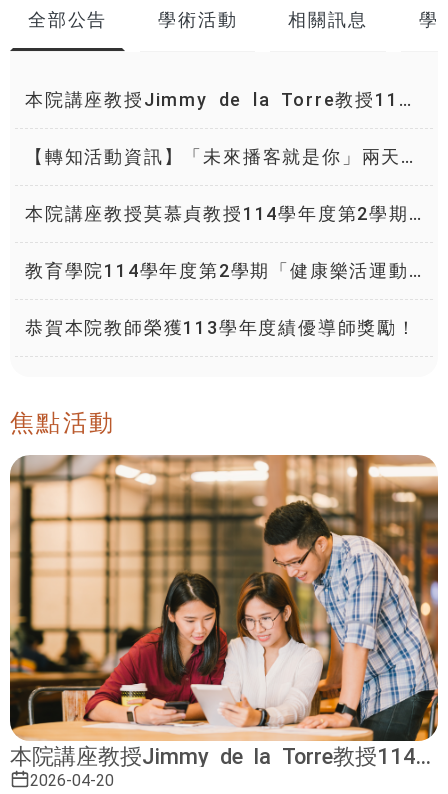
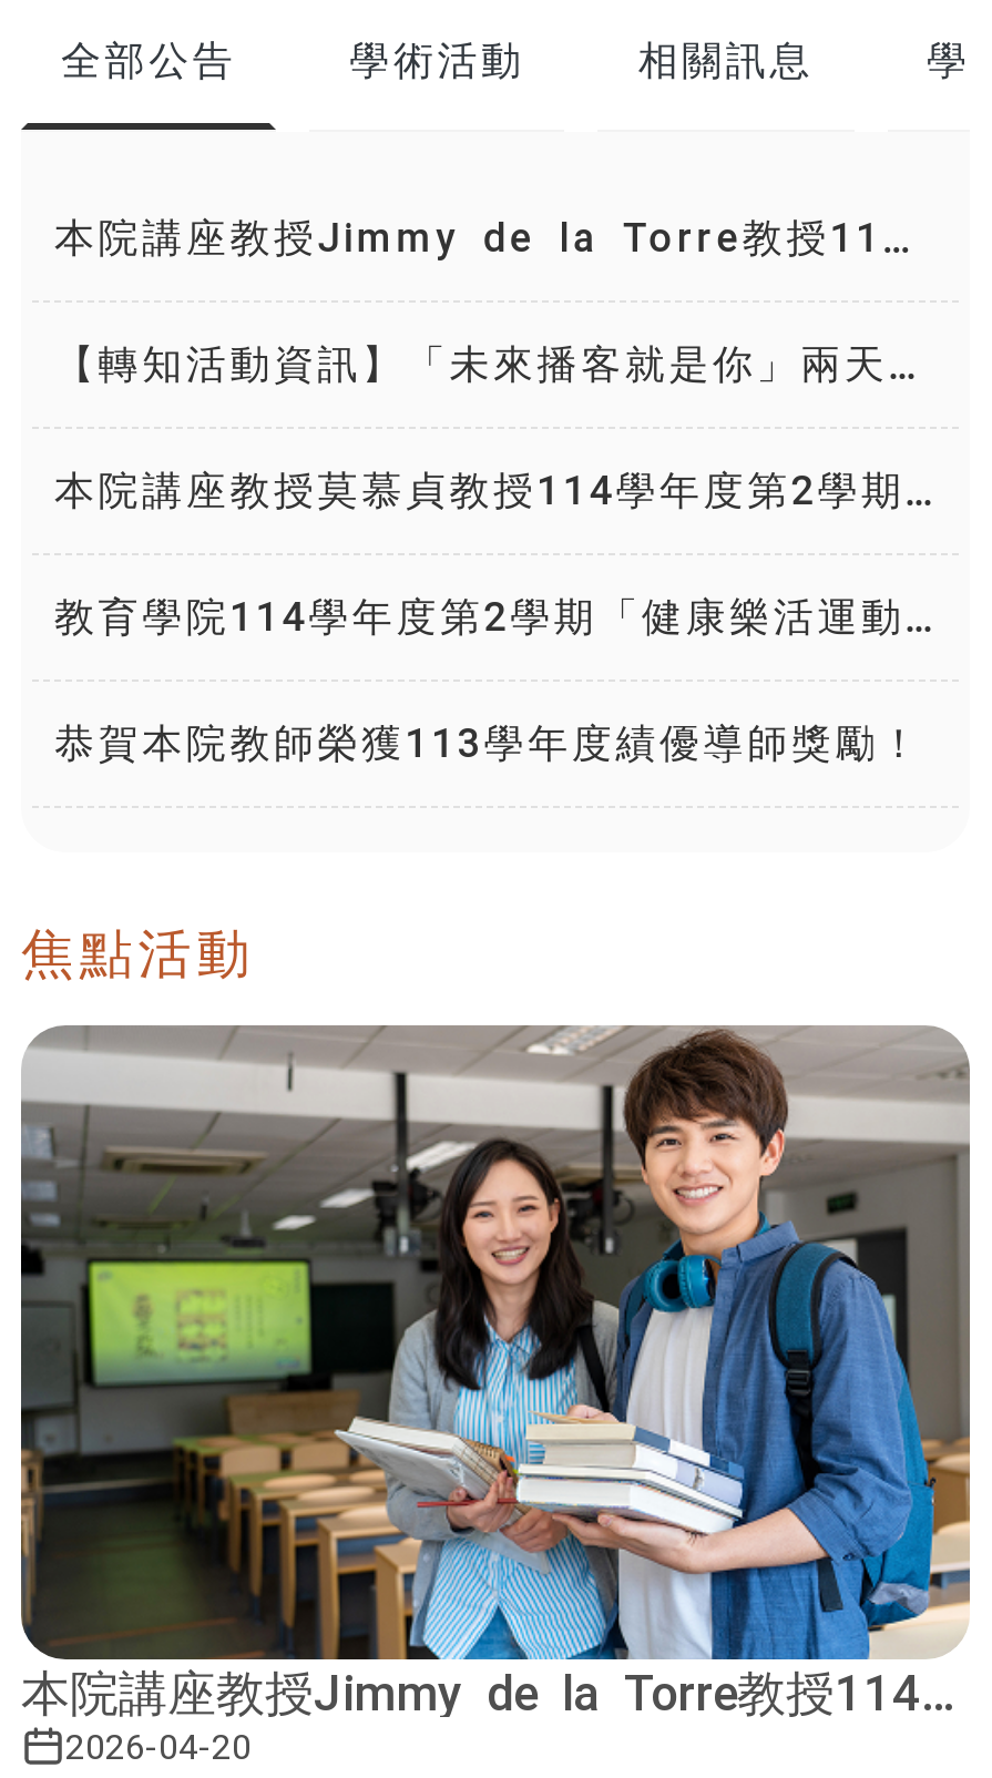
[9,455,439,740] [image] -> [19,1023,972,1659] [image]

